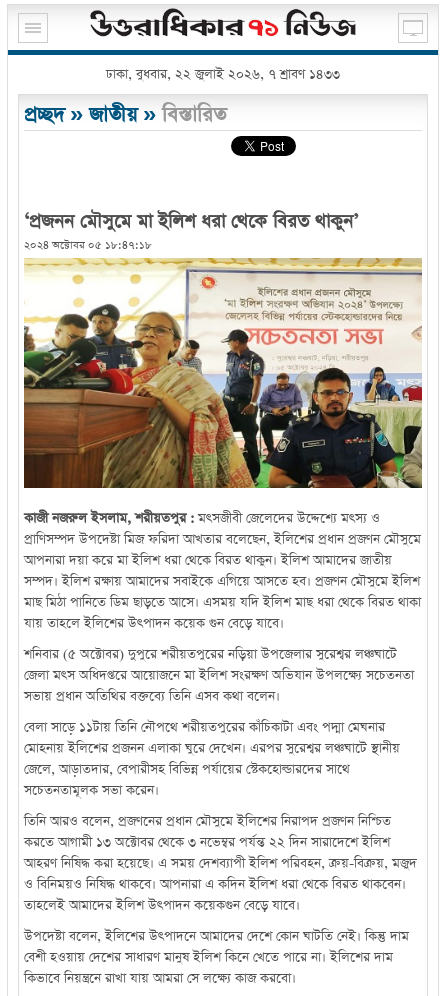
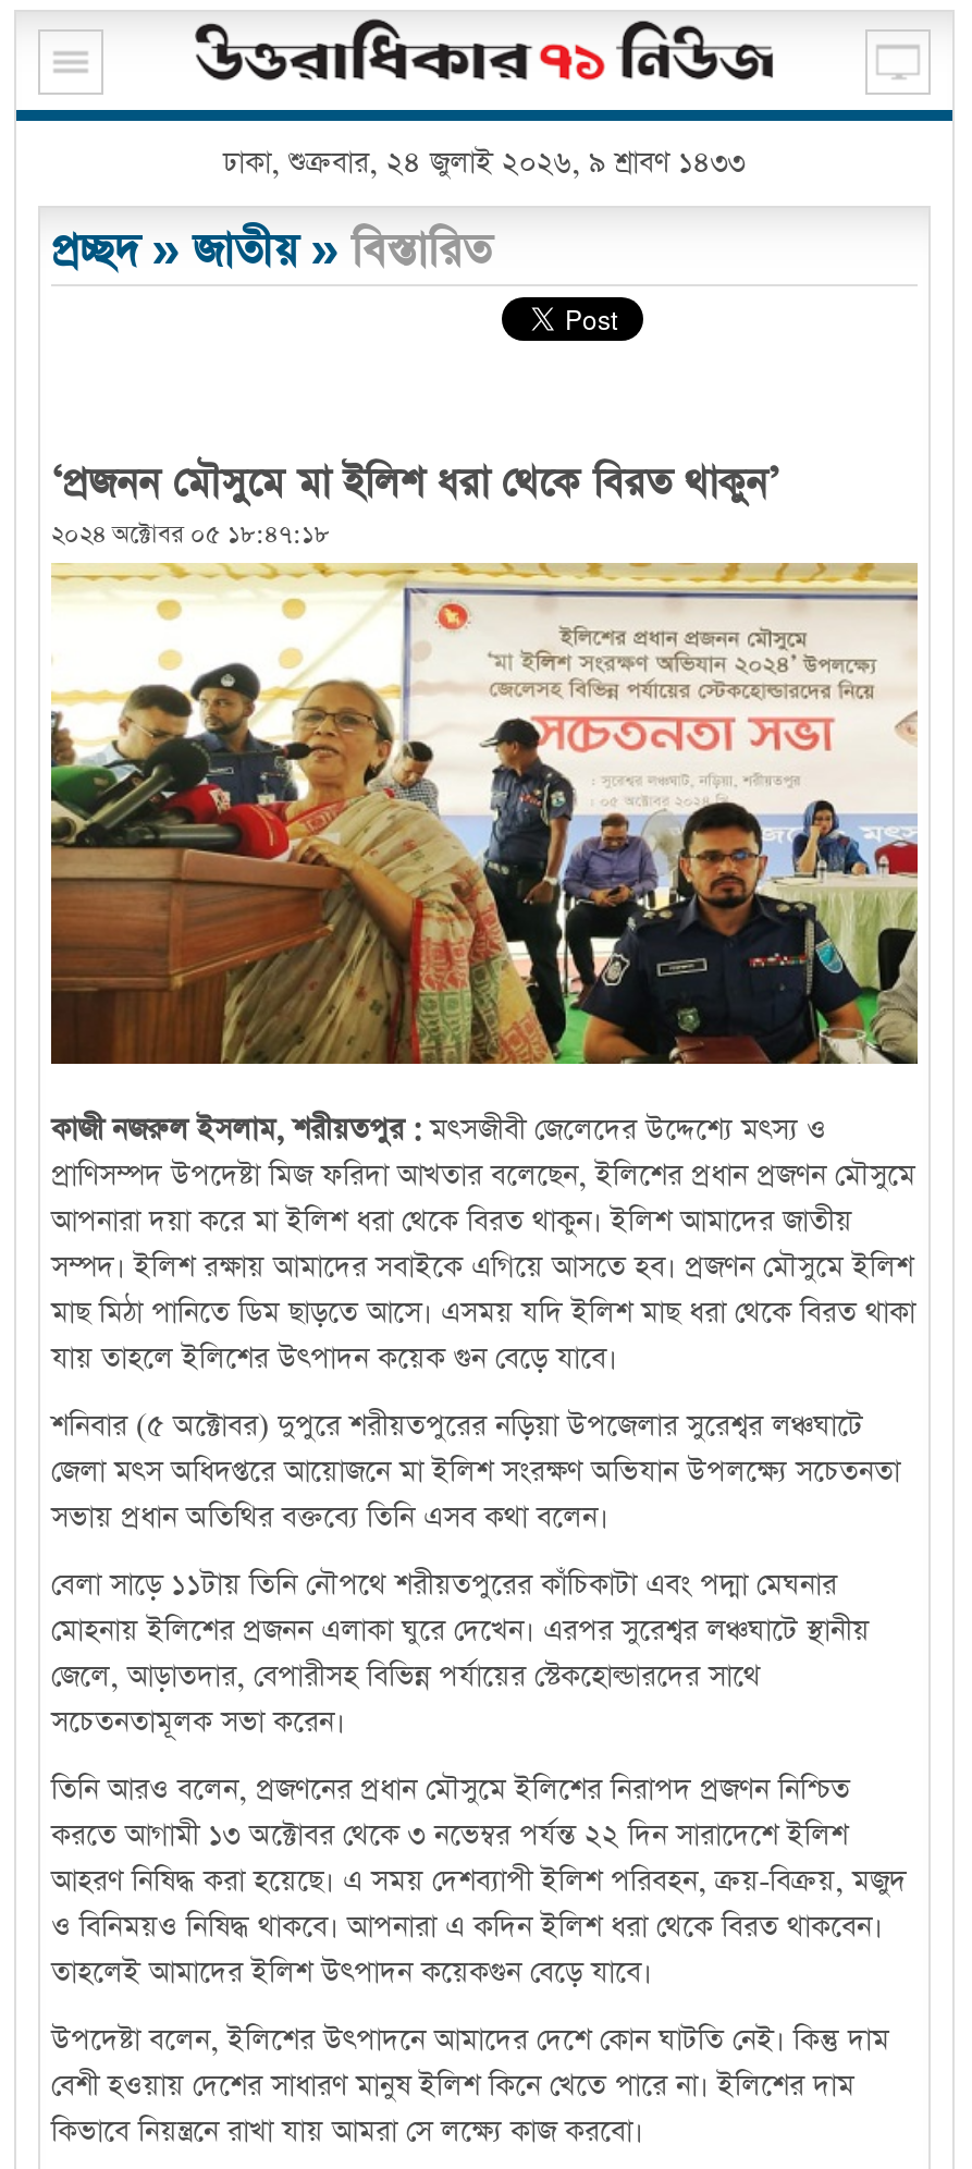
[106,65,340,84] ঢাকা, বুধবার, ২২ জুলাই ২০২৬, ৭ শ্রাবণ ১৪৩৩ -> [223,143,746,184] ঢাকা, শুক্রবার, ২৪ জুলাই ২০২৬, ৯ শ্রাবণ ১৪৩৩

